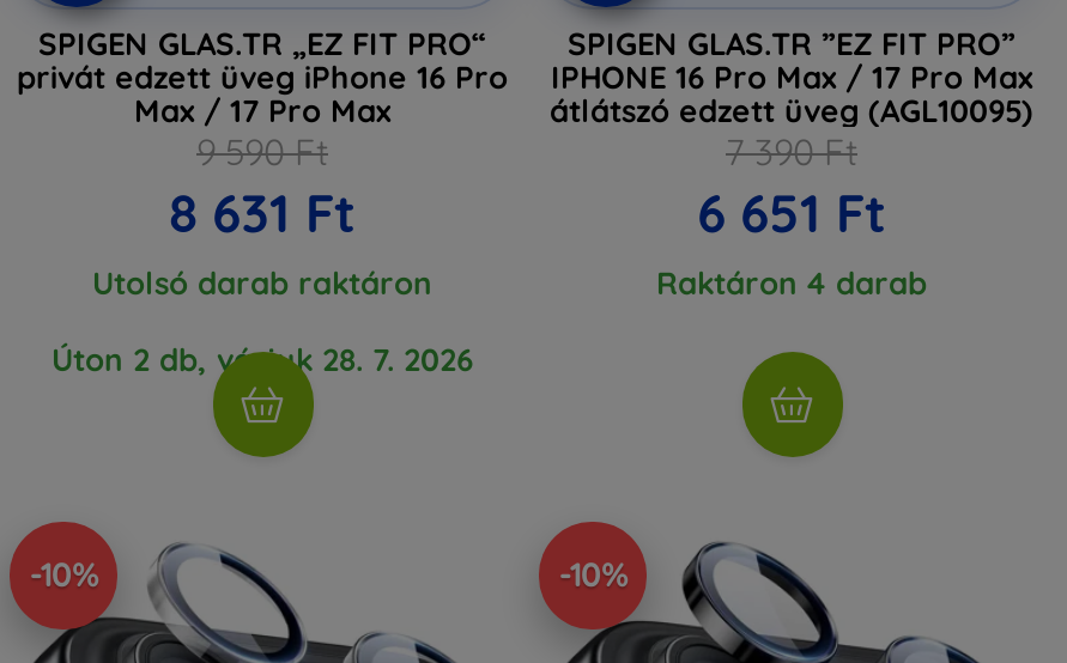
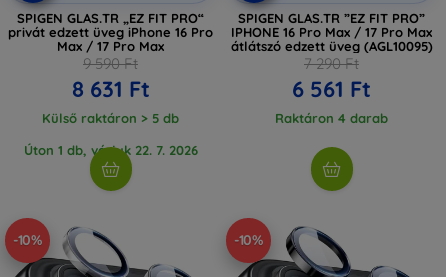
[726,128,857,174] 7 390 Ft -> [304,54,359,73] 7 290 Ft
[697,179,886,246] 6 651 Ft -> [292,75,371,103] 6 561 Ft
[92,262,432,301] Utolsó darab raktáron -> [42,110,179,126] Külső raktáron > 5 db
[51,339,473,377] Úton 2 db, várjuk 28. 7. 2026 -> [23,142,197,158] Úton 1 db, várjuk 22. 7. 2026

